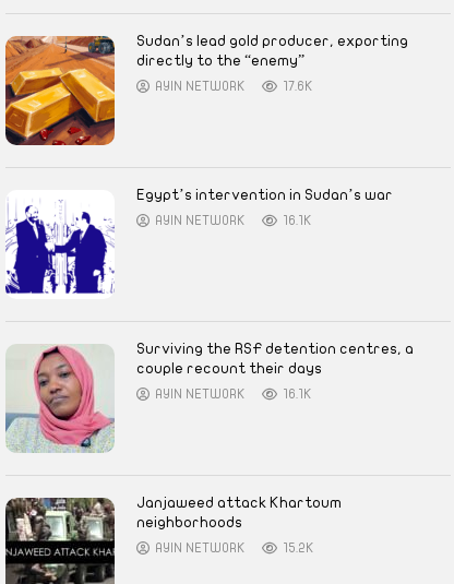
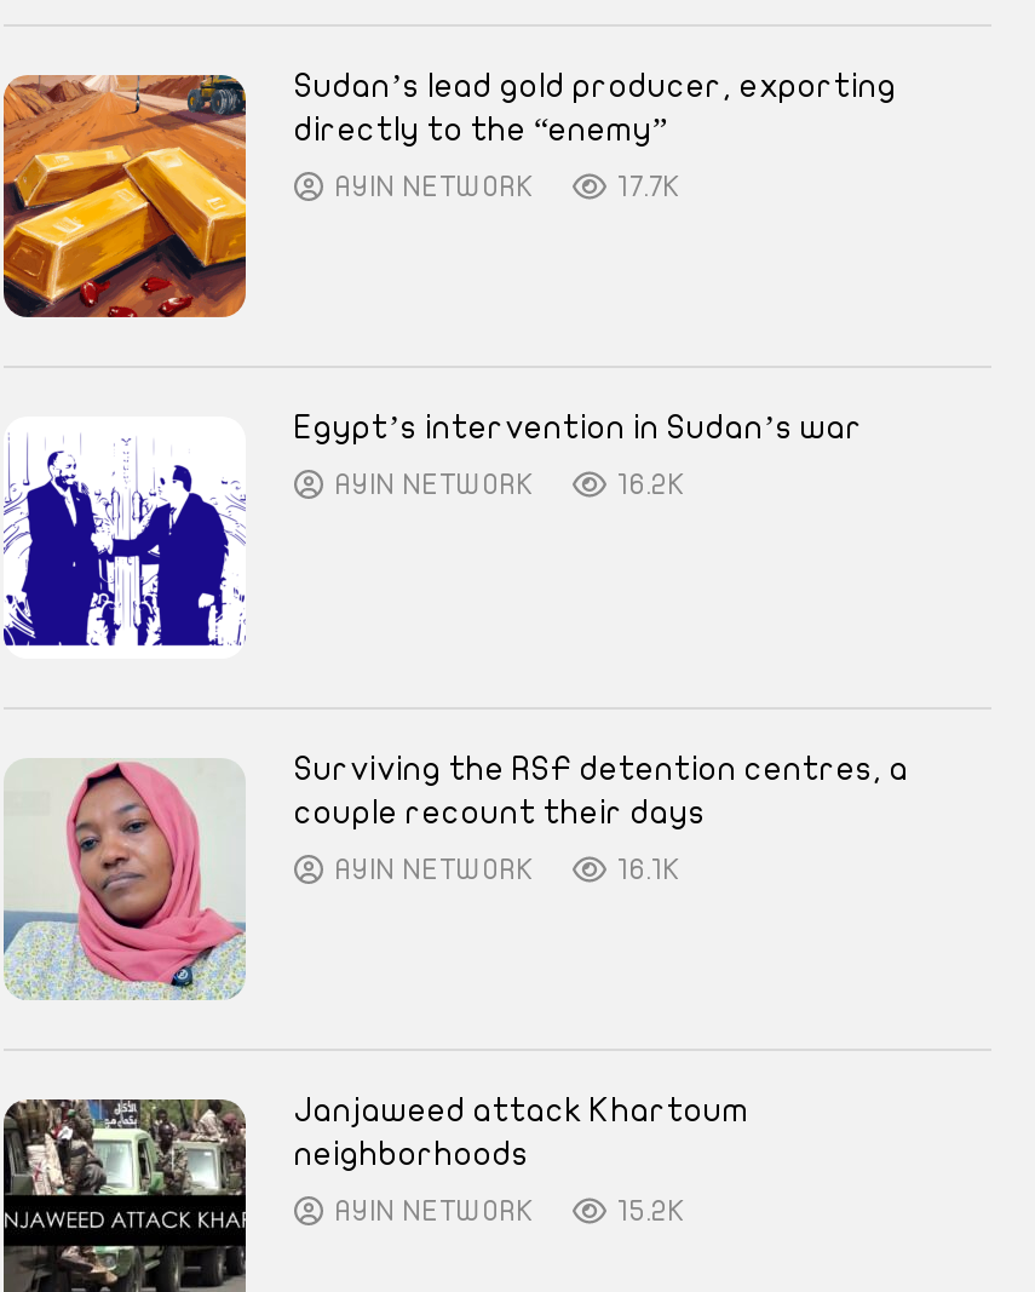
[282,80,313,93] 17.6K -> [617,173,683,202] 17.7K
[282,214,312,227] 16.1K -> [617,471,688,500] 16.2K

